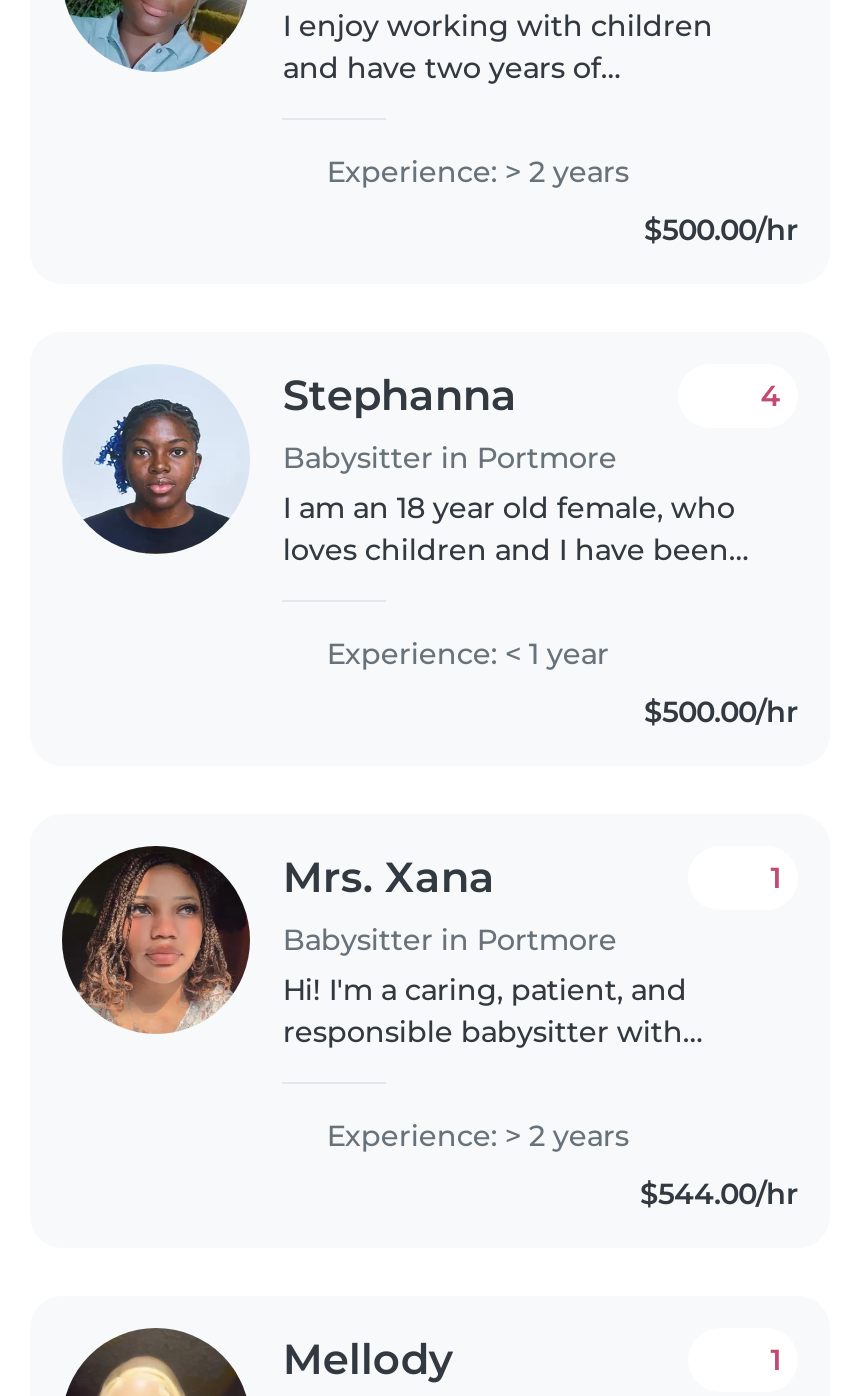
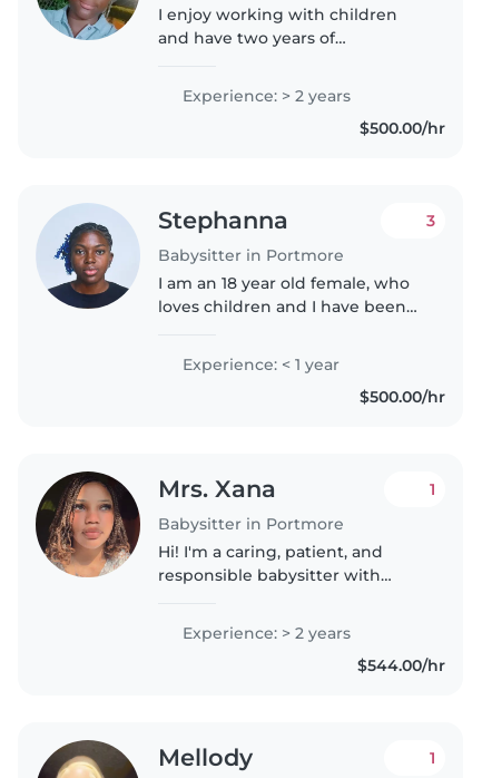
[760,379,780,415] 4 -> [427,211,435,231] 3

